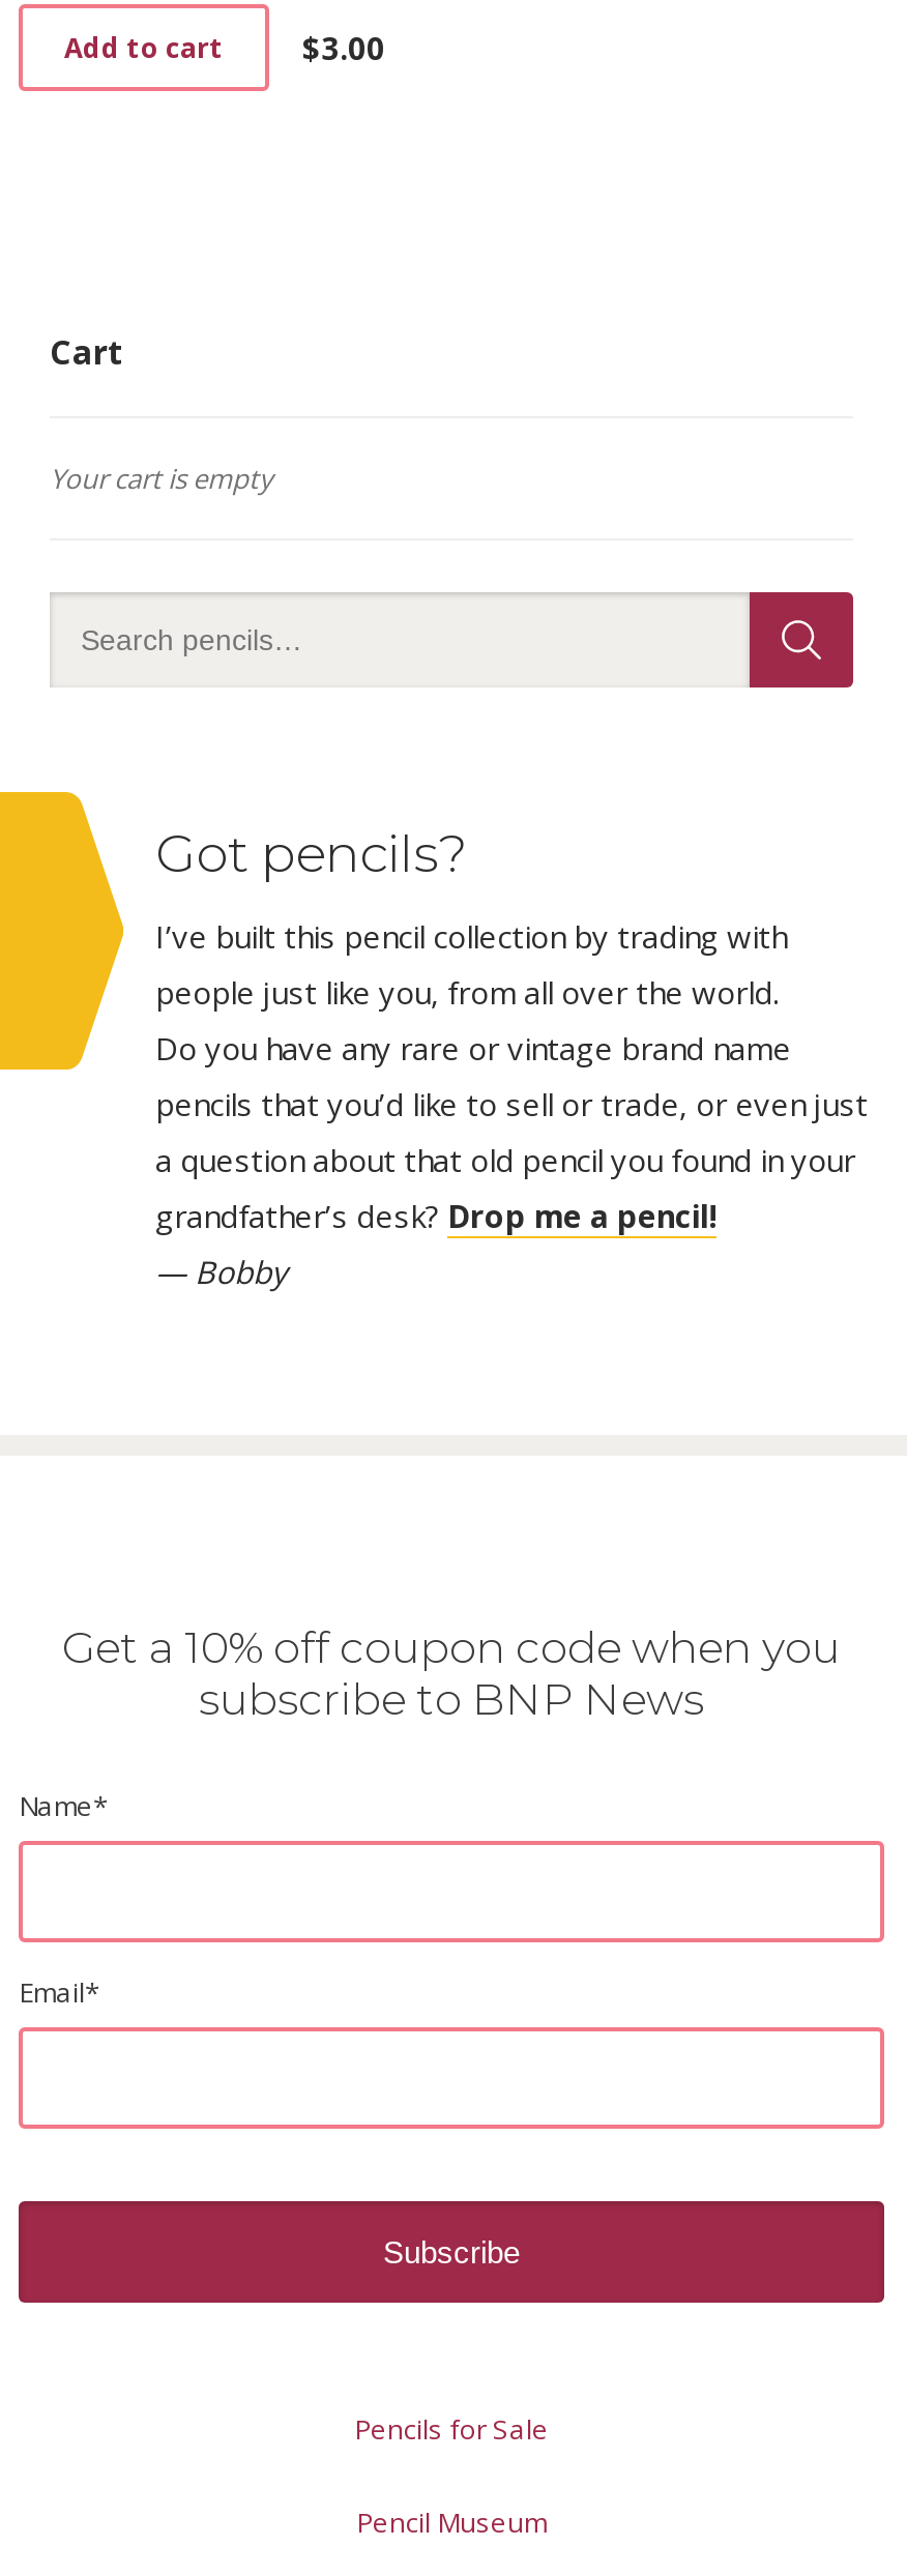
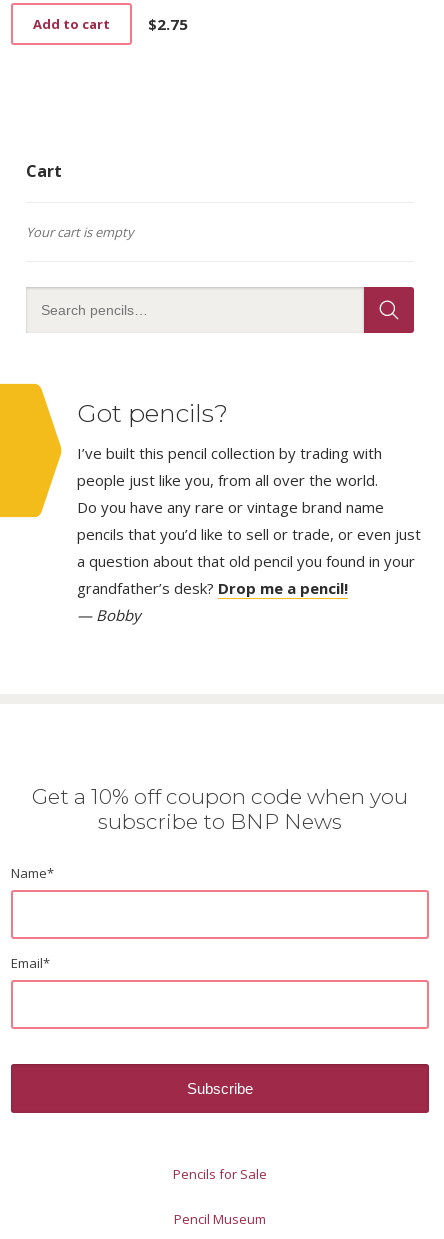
[302,27,385,69] $3.00 -> [148,14,188,34] $2.75

